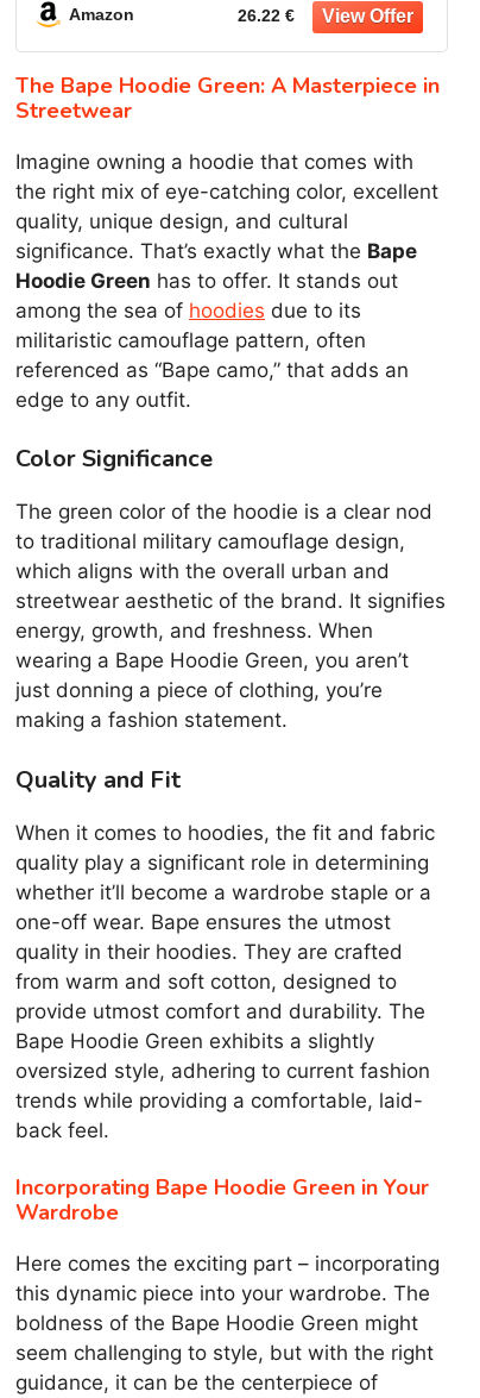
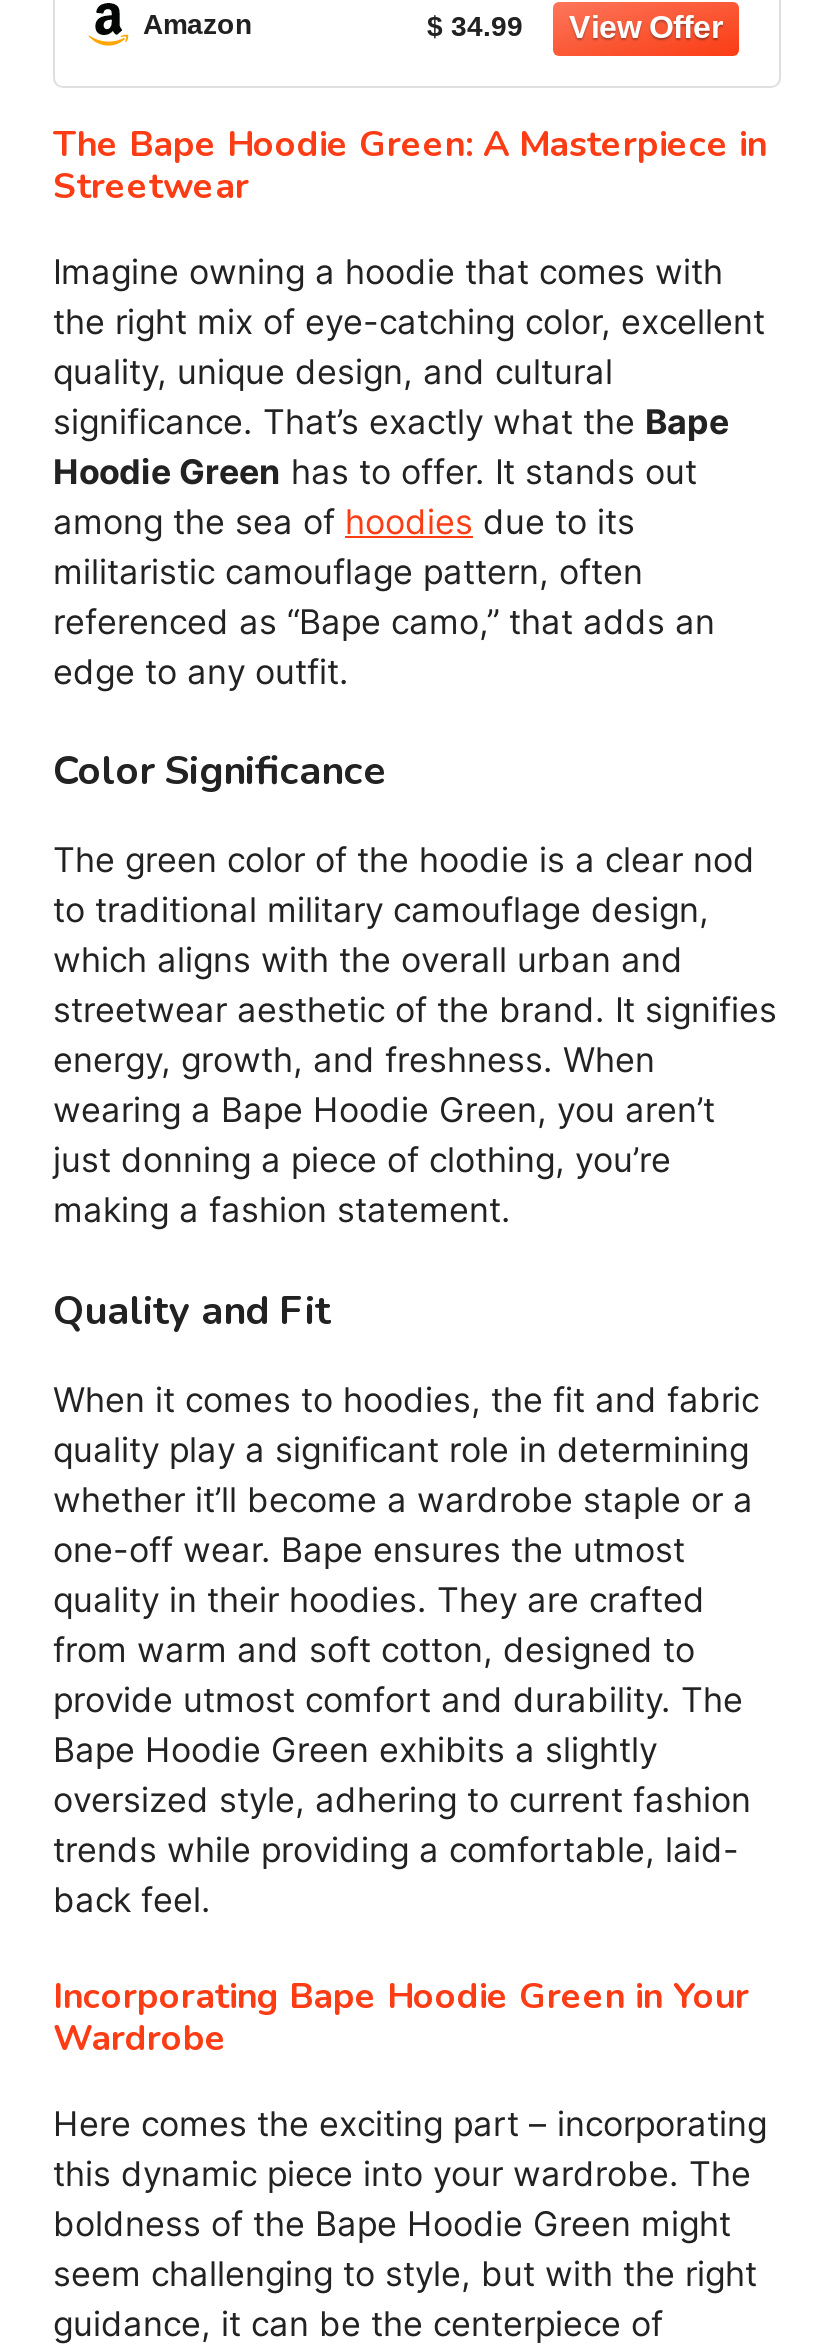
[238,6,295,25] 26.22 € -> [427,10,523,42] $ 34.99

